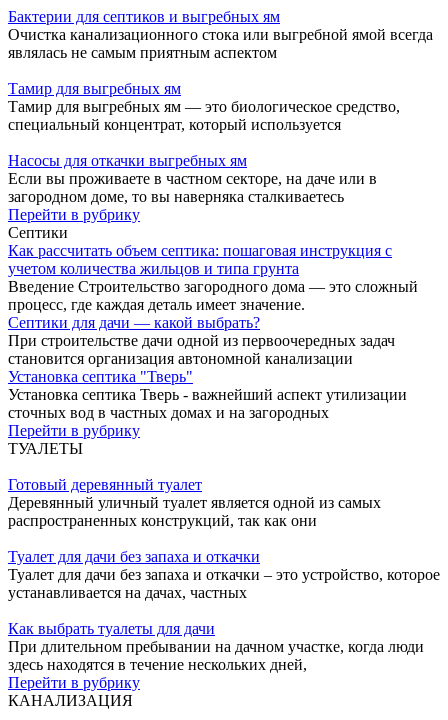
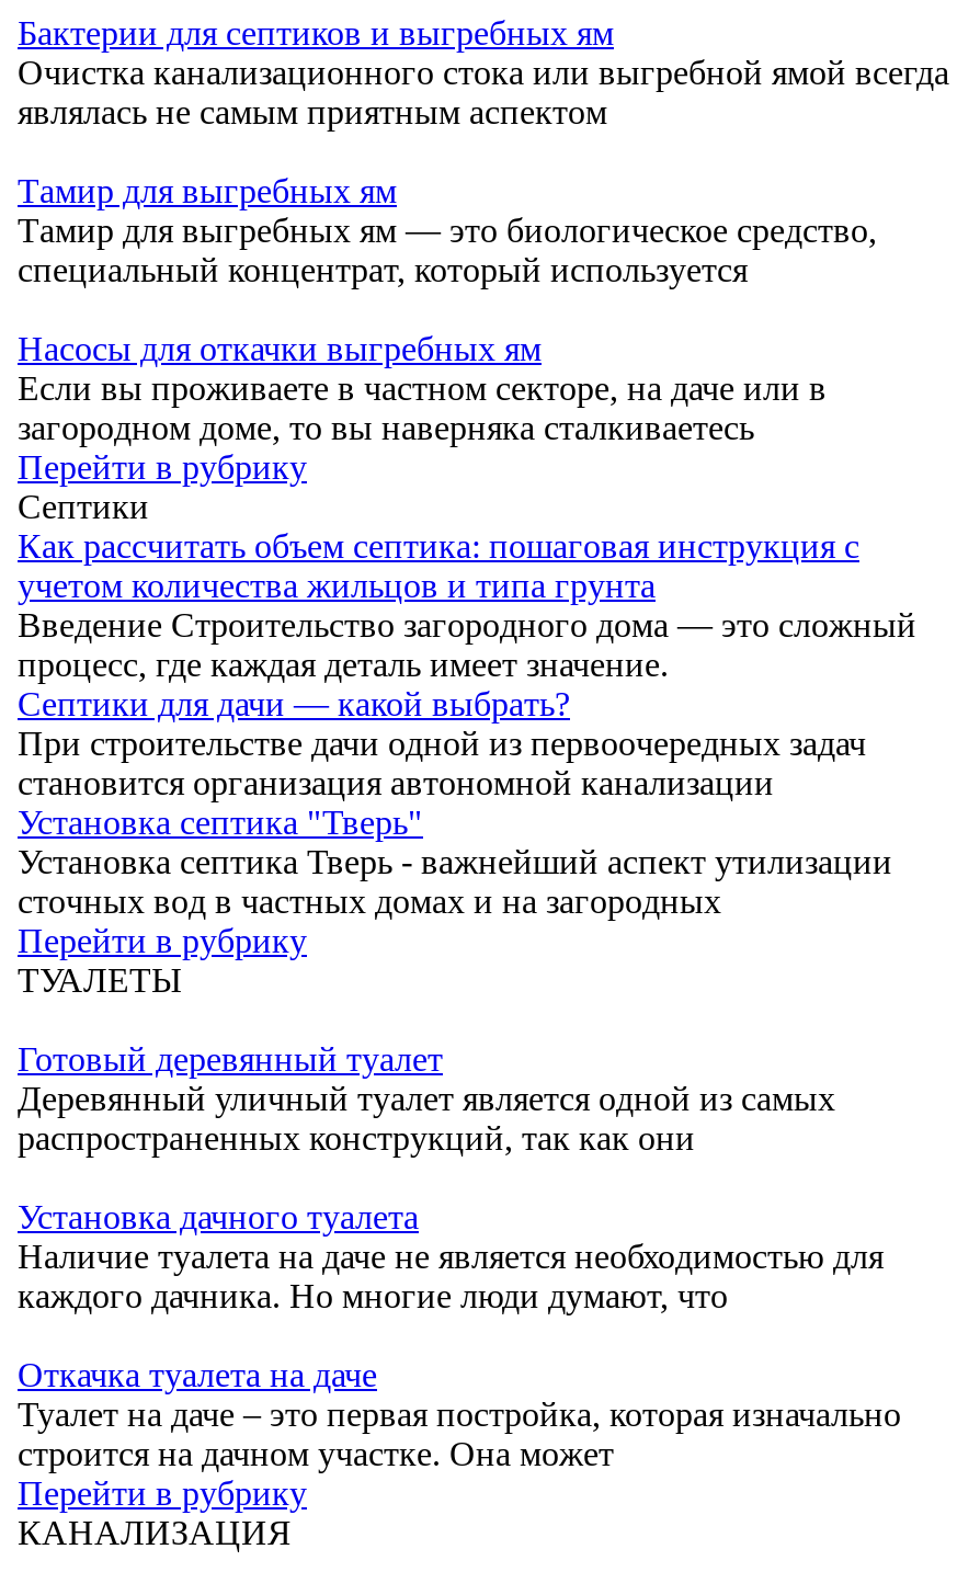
[8,548,440,601] Туалет для дачи без запаха и откачки | Туалет для дачи без запаха и откачки – это устройство, которое | устанавливается на дачах, частных -> [18,1199,884,1315] Установка дачного туалета | Наличие туалета на даче не является необходимостью для | каждого дачника. Но многие люди думают, что
[8,620,424,673] Как выбрать туалеты для дачи | При длительном пребывании на дачном участке, когда люди | здесь находятся в течение нескольких дней, -> [18,1357,901,1473] Откачка туалета на даче | Туалет на даче – это первая постройка, которая изначально | строится на дачном участке. Она может

